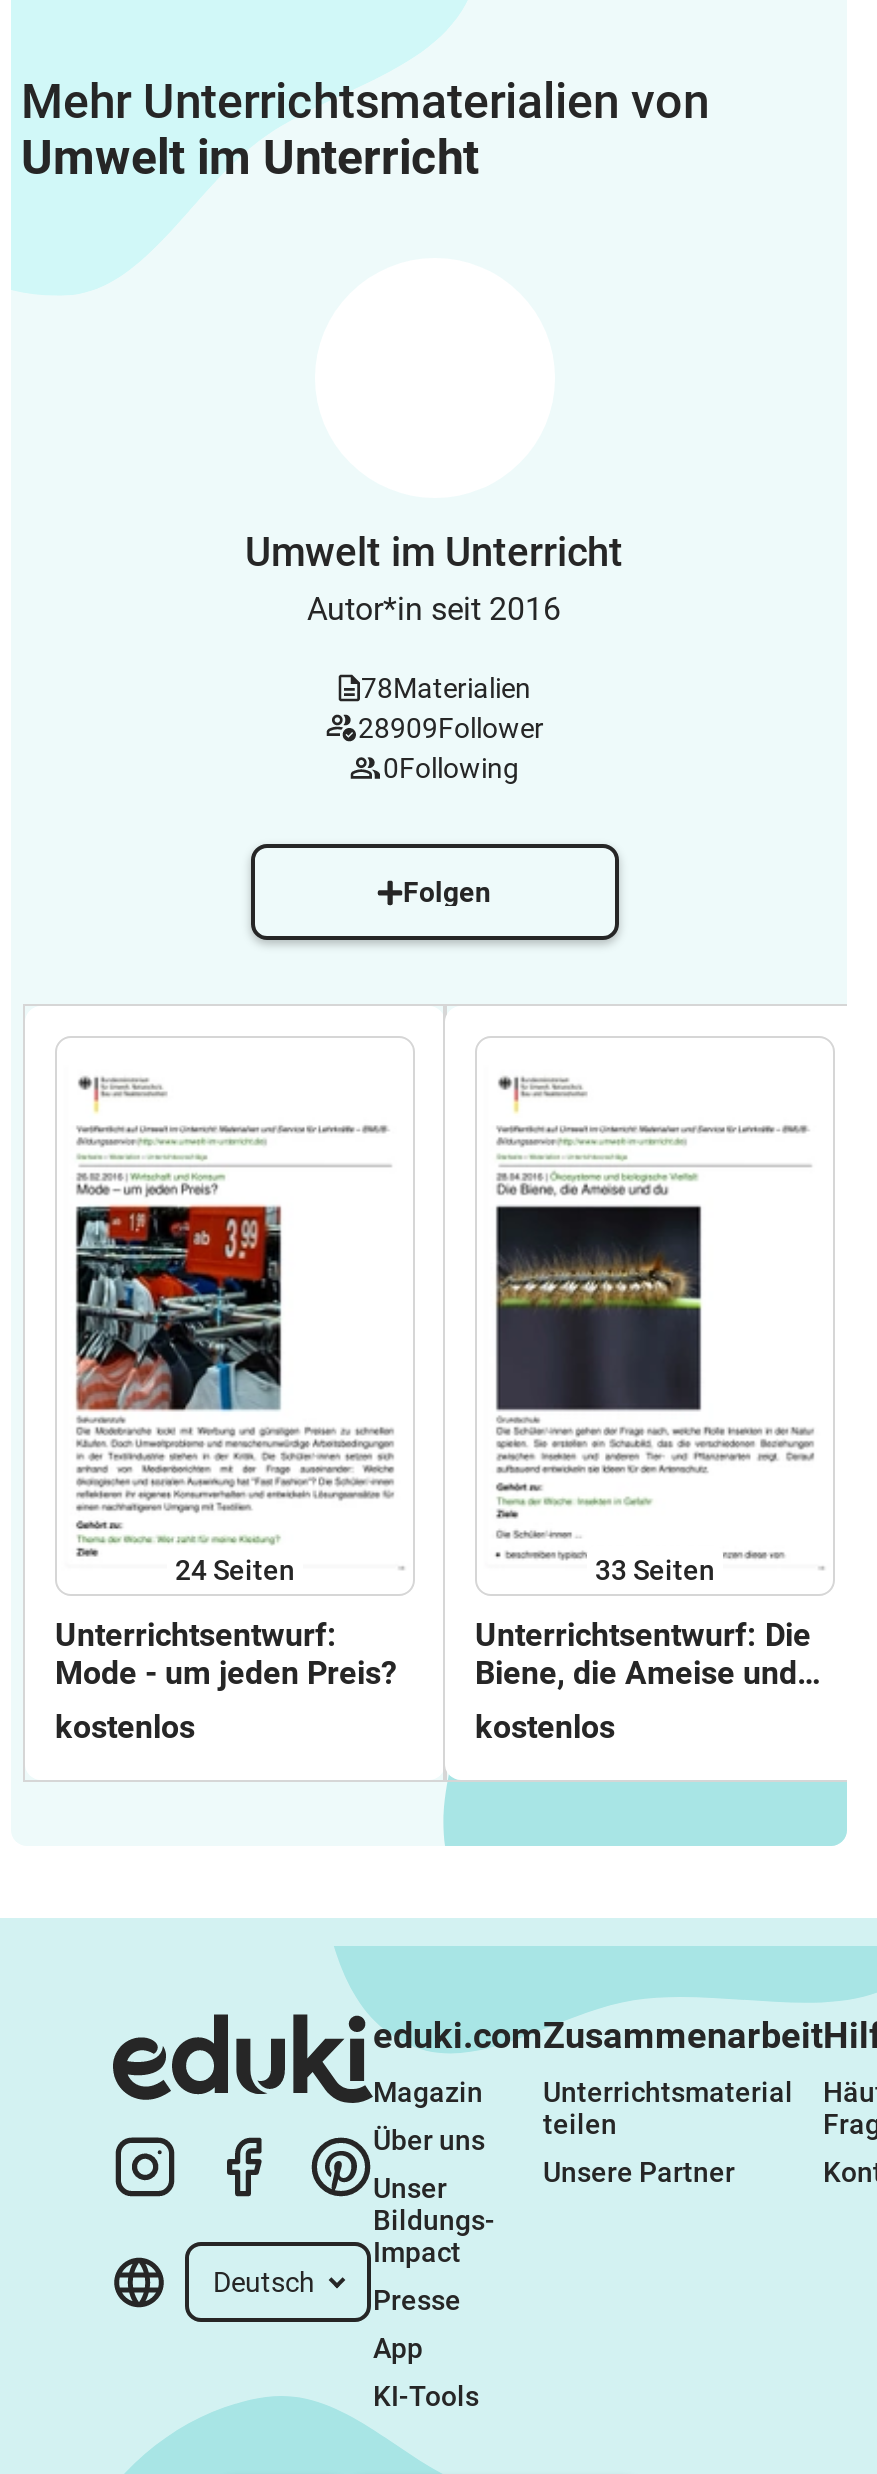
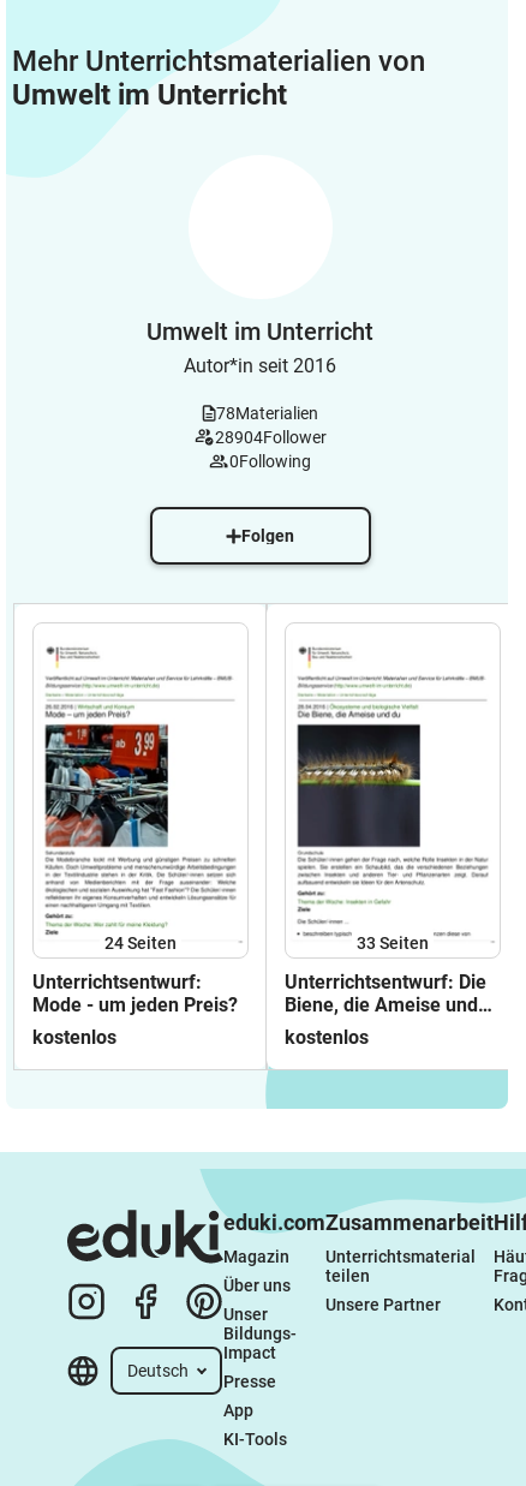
[358,712,544,744] 28909Follower -> [214,428,326,447] 28904Follower

